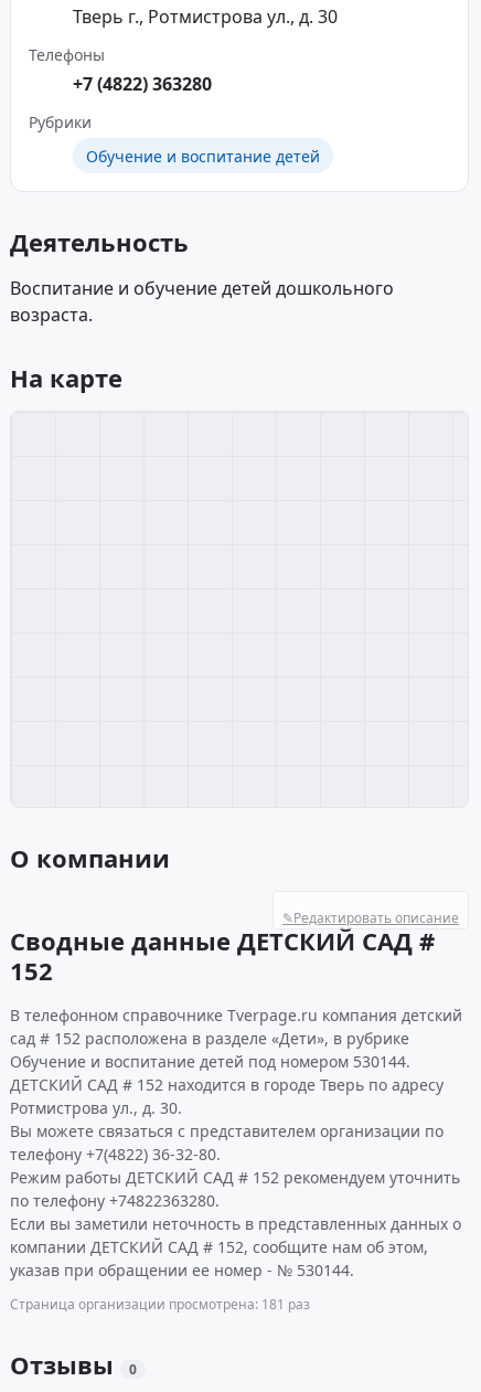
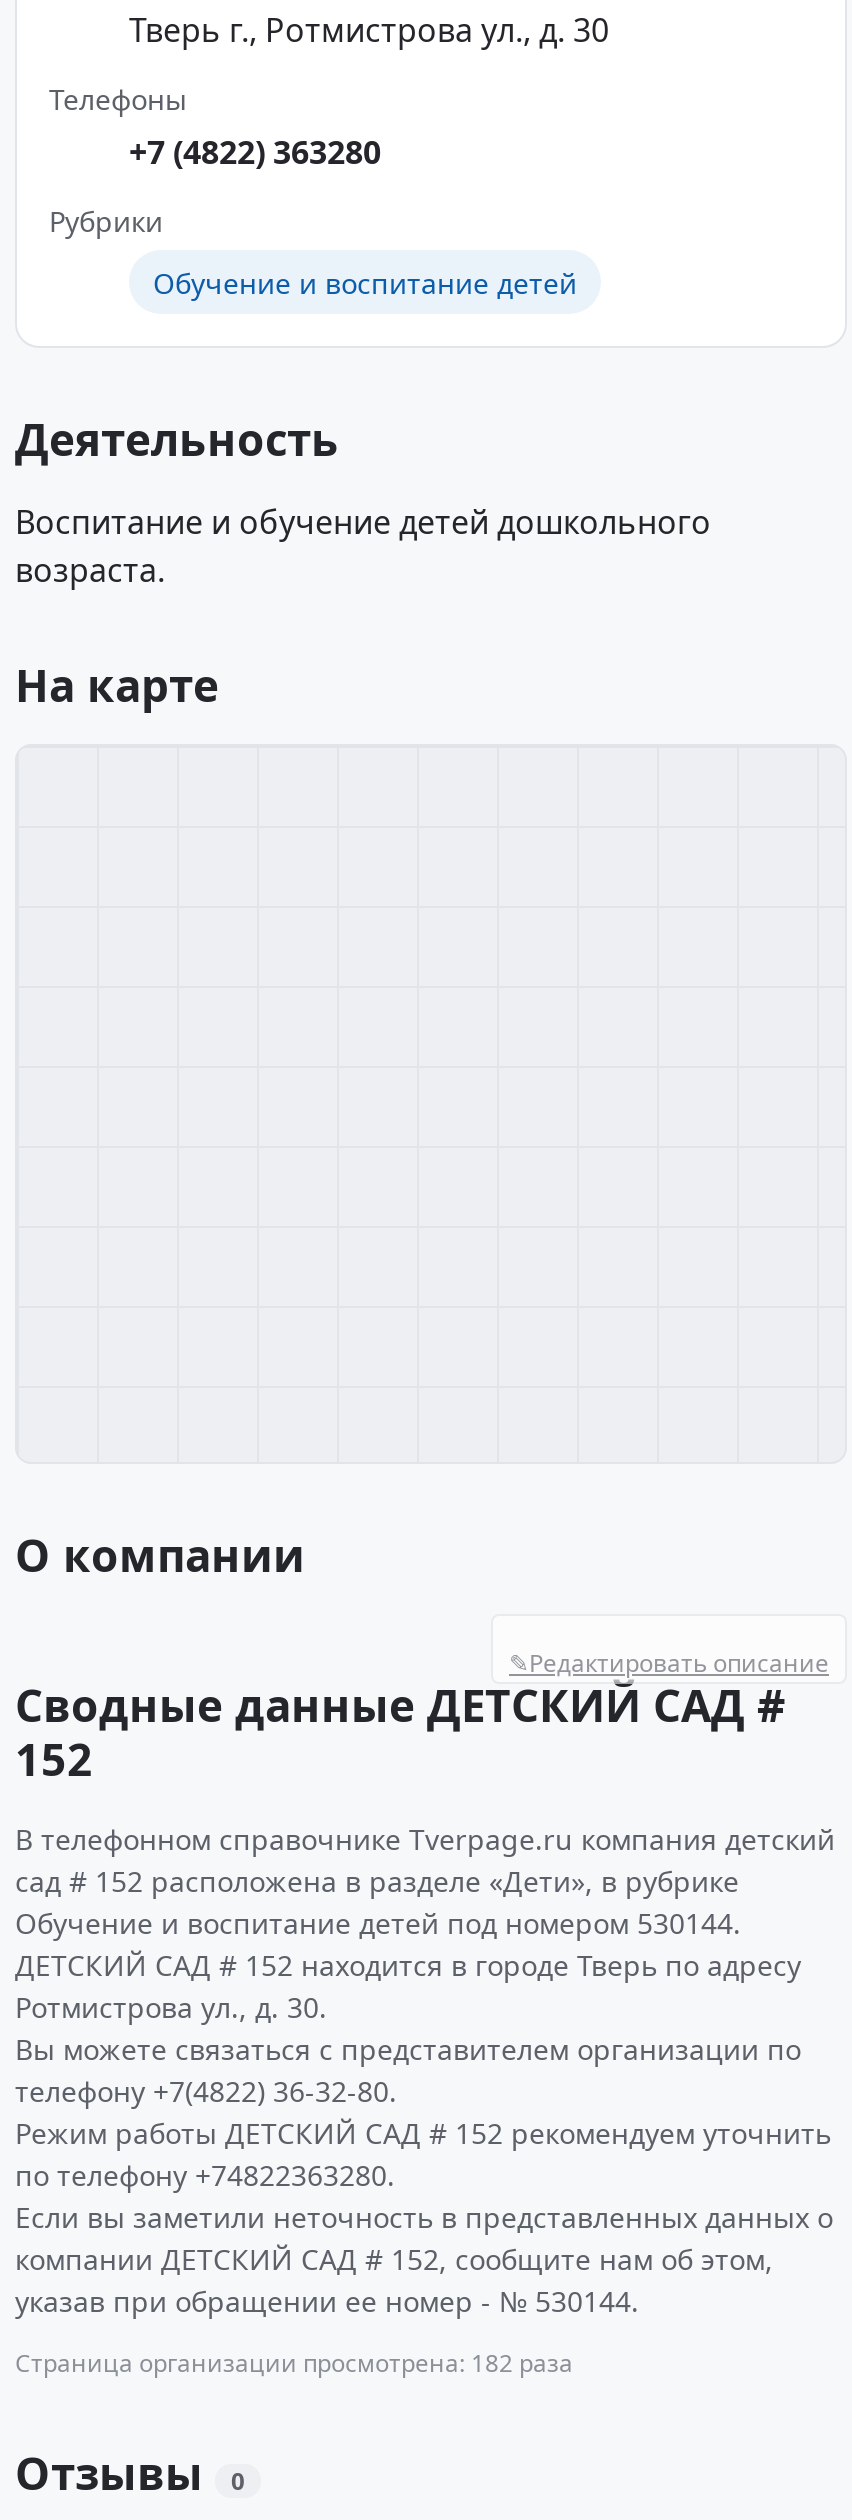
[10,1295,310,1314] Страница организации просмотрена: 181 раз -> [15,2346,573,2380] Страница организации просмотрена: 182 раза

